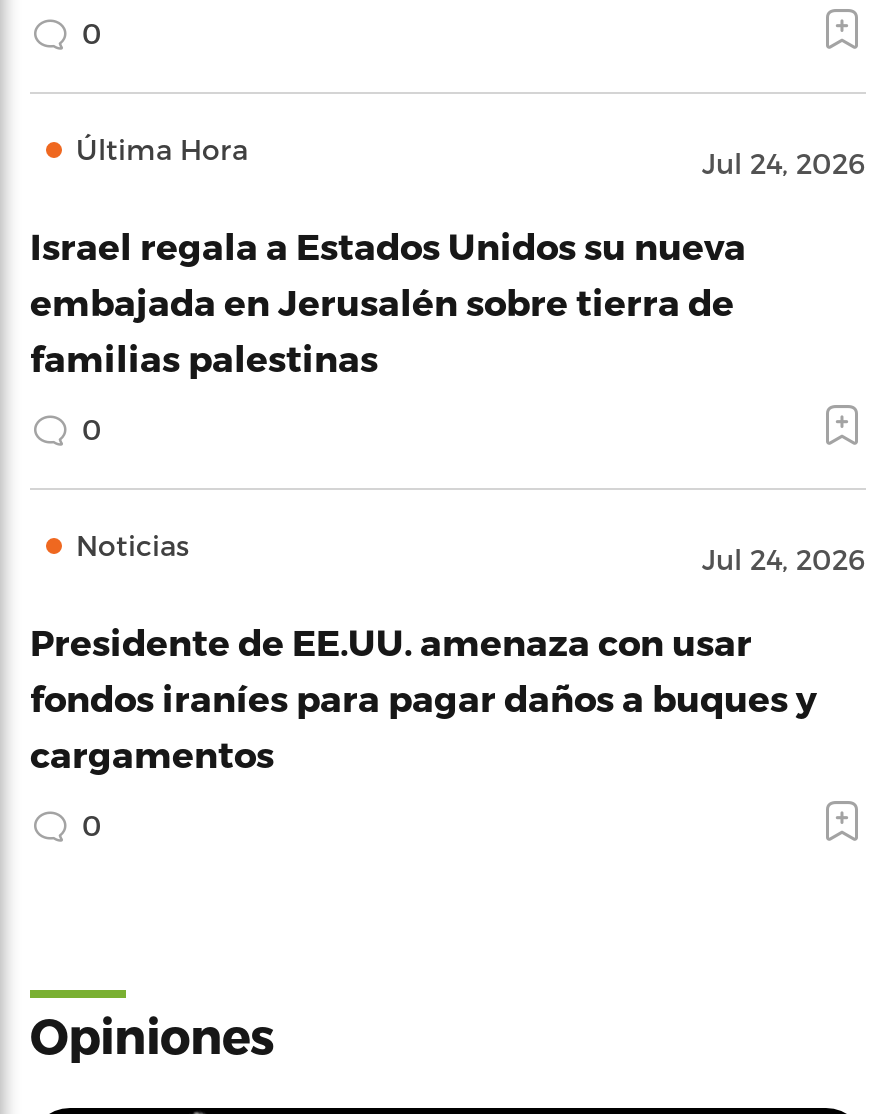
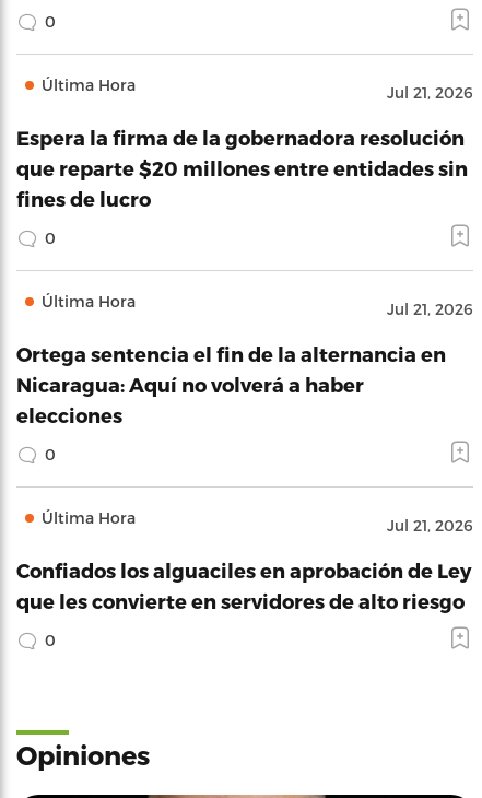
[702,146,866,180] Jul 24, 2026 -> [387,83,473,102] Jul 21, 2026
[30,224,746,378] Israel regala a Estados Unidos su nueva | embajada en Jerusalén sobre tierra de | familias palestinas -> [16,126,468,210] Espera la firma de la gobernadora resolución | que reparte $20 millones entre entidades sin | fines de lucro
[30,528,866,774] Noticias | Jul 24, 2026 | Presidente de EE.UU. amenaza con usar | fondos iraníes para pagar daños a buques y | cargamentos -> [16,292,473,612] Última Hora | Jul 21, 2026 | Ortega sentencia el fin de la alternancia en | Nicaragua: Aquí no volverá a haber | elecciones | 0 | Última Hora | Jul 21, 2026 | Confiados los alguaciles en aprobación de Ley | que les convierte en servidores de alto riesgo

